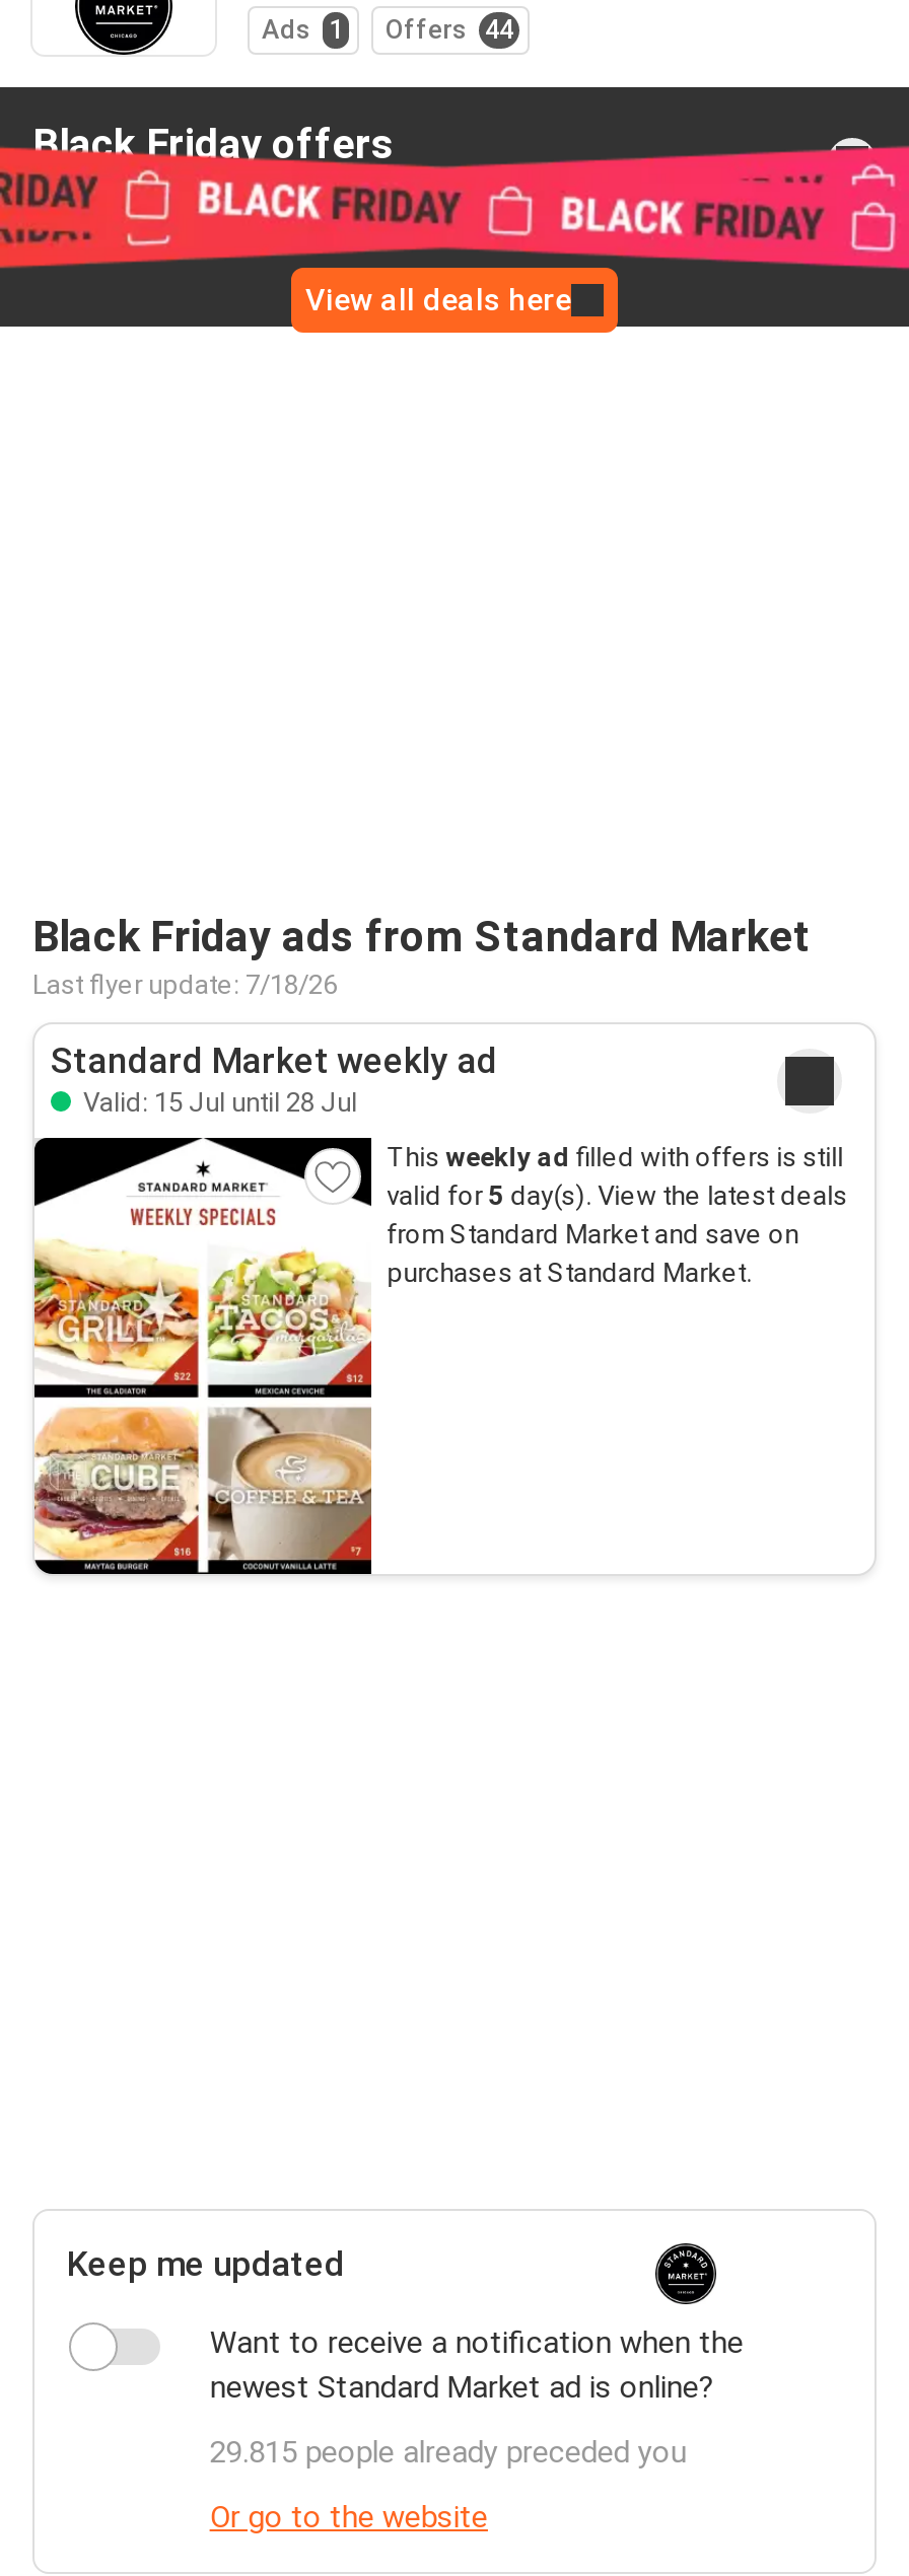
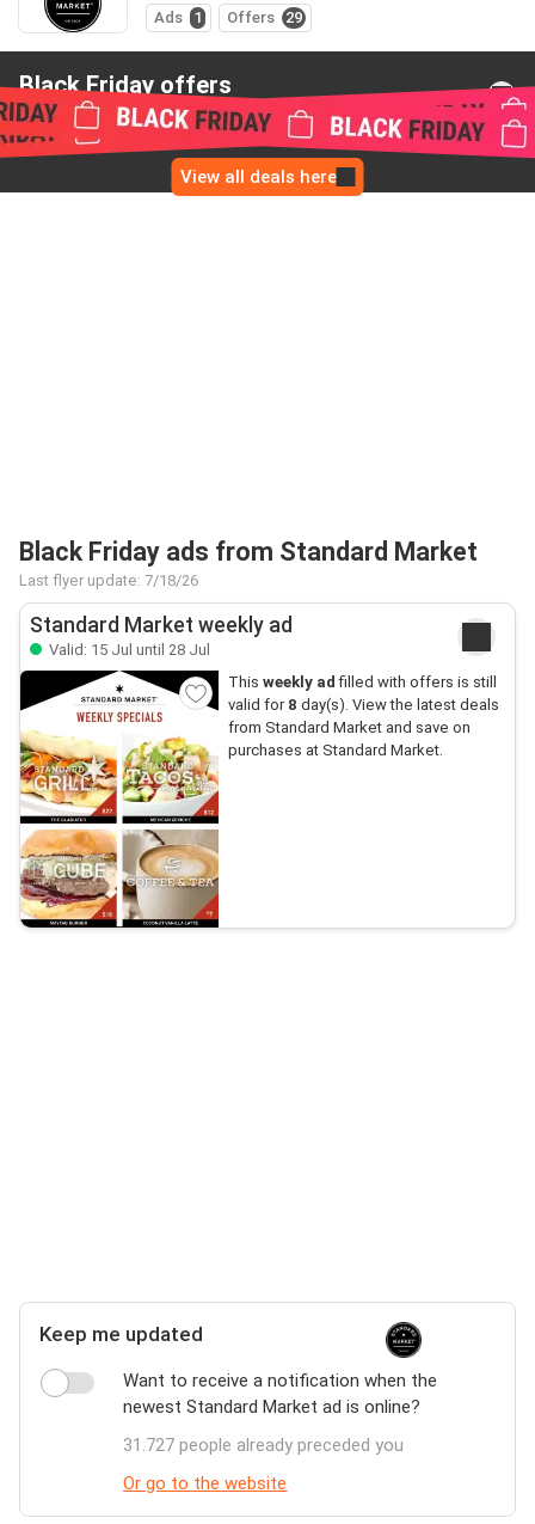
[386,14,513,45] Offers 44 -> [227,8,302,26] Offers 29
[387,1180,847,1211] valid for 5 day(s). View the latest deals -> [228,696,499,714] valid for 8 day(s). View the latest deals
[210,2434,687,2471] 29.815 people already preceded you -> [123,1434,404,1456] 31.727 people already preceded you

